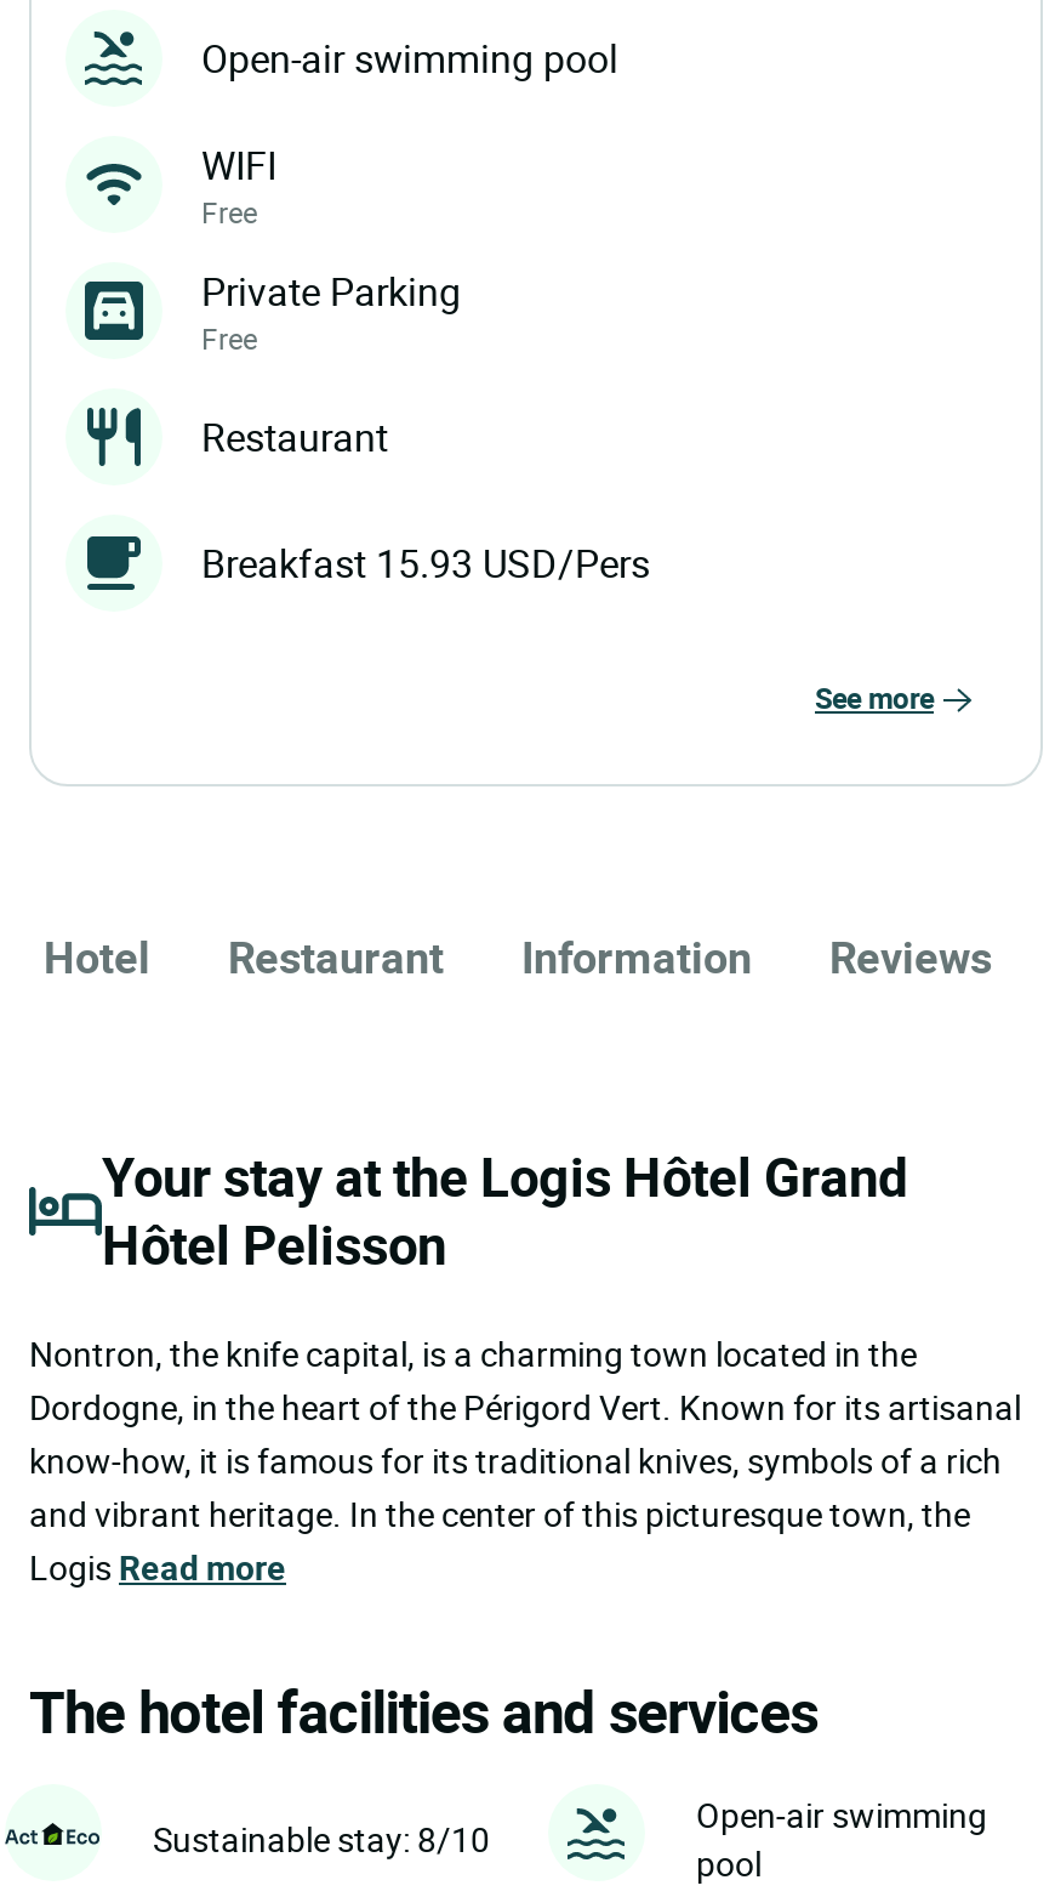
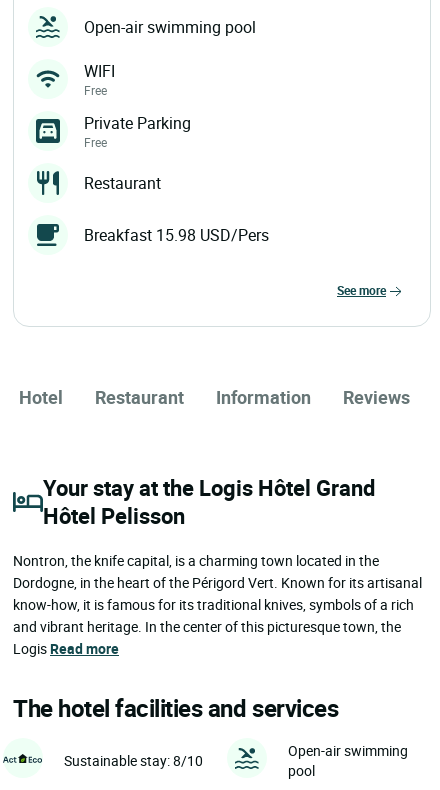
[201,537,650,590] Breakfast 15.93 USD/Pers -> [84,224,269,246] Breakfast 15.98 USD/Pers

